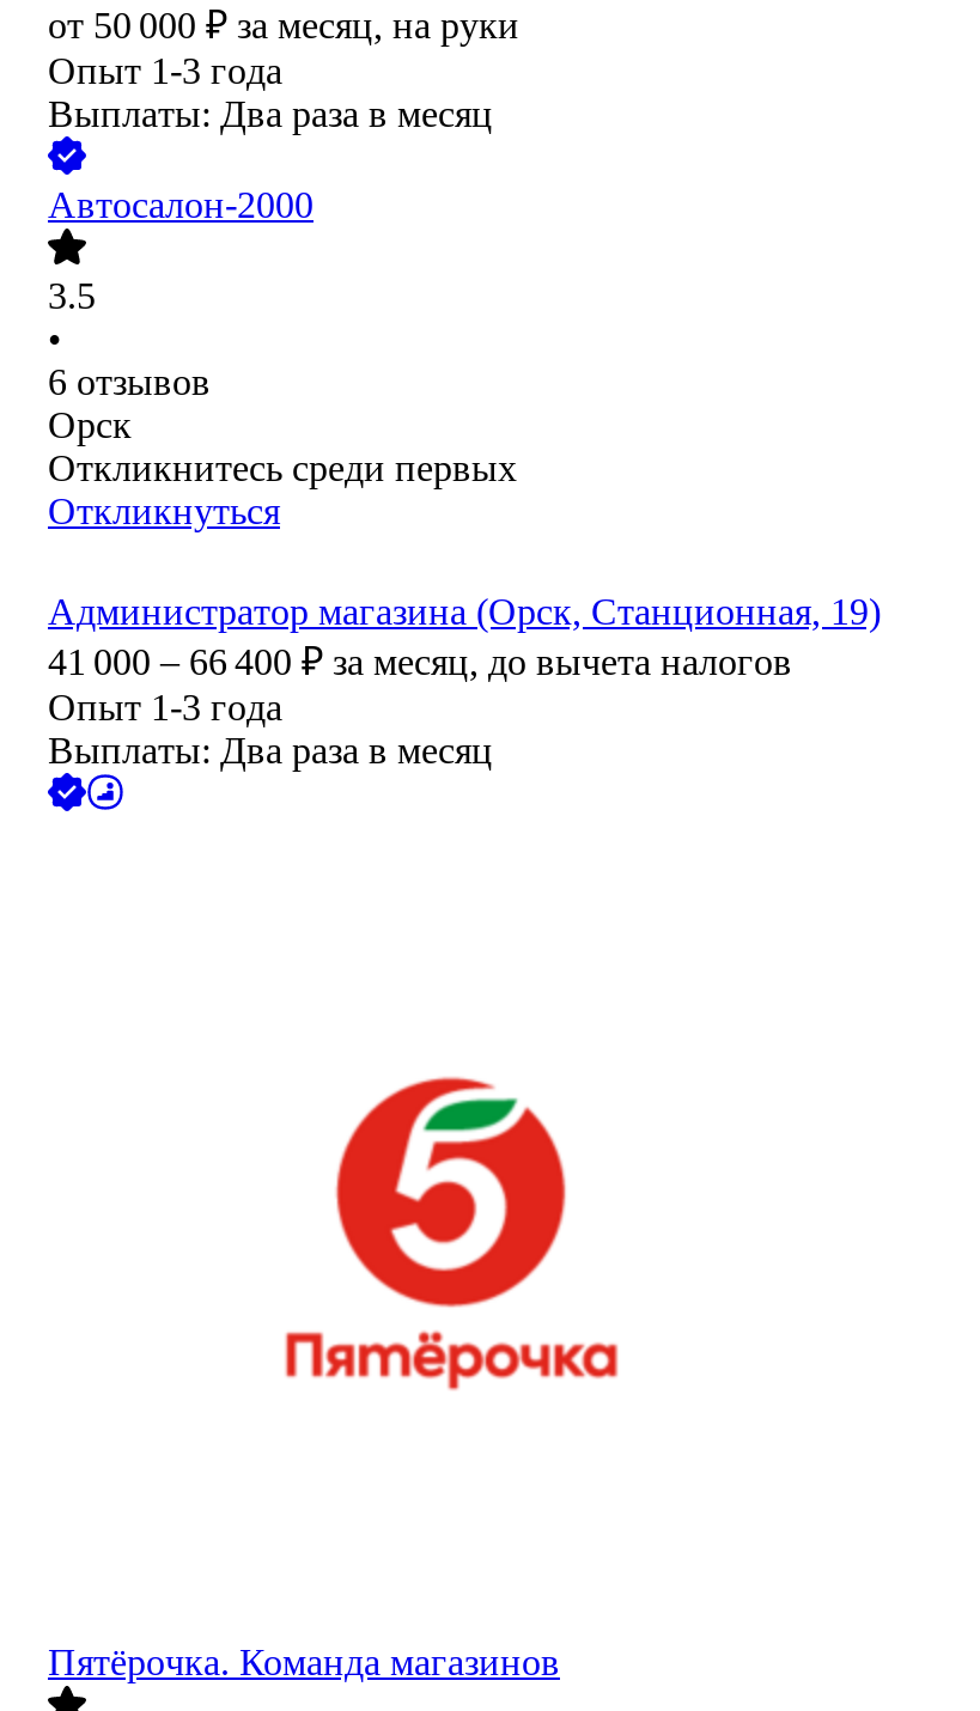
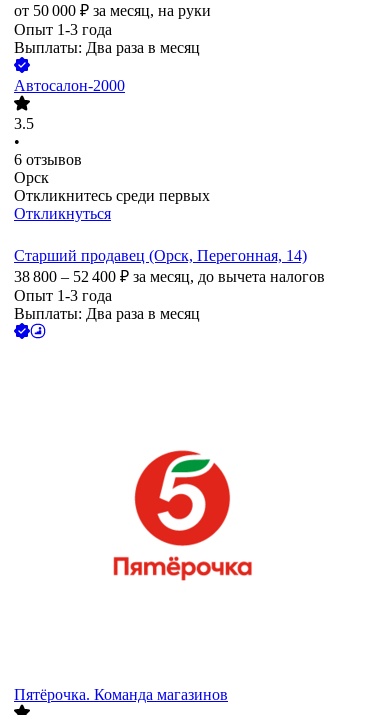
[48,592,881,633] Администратор магазина (Орск, Станционная, 19) -> [14,247,307,264] Старший продавец (Орск, Перегонная, 14)
[48,643,792,683] 41 000 – 66 400 ₽ за месяц, до вычета налогов -> [14,268,325,285] 38 800 – 52 400 ₽ за месяц, до вычета налогов

